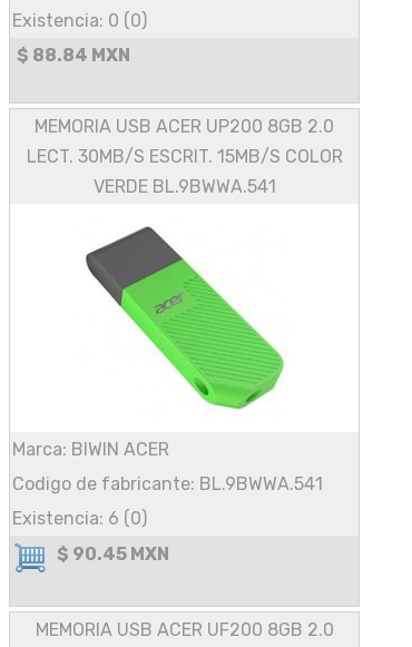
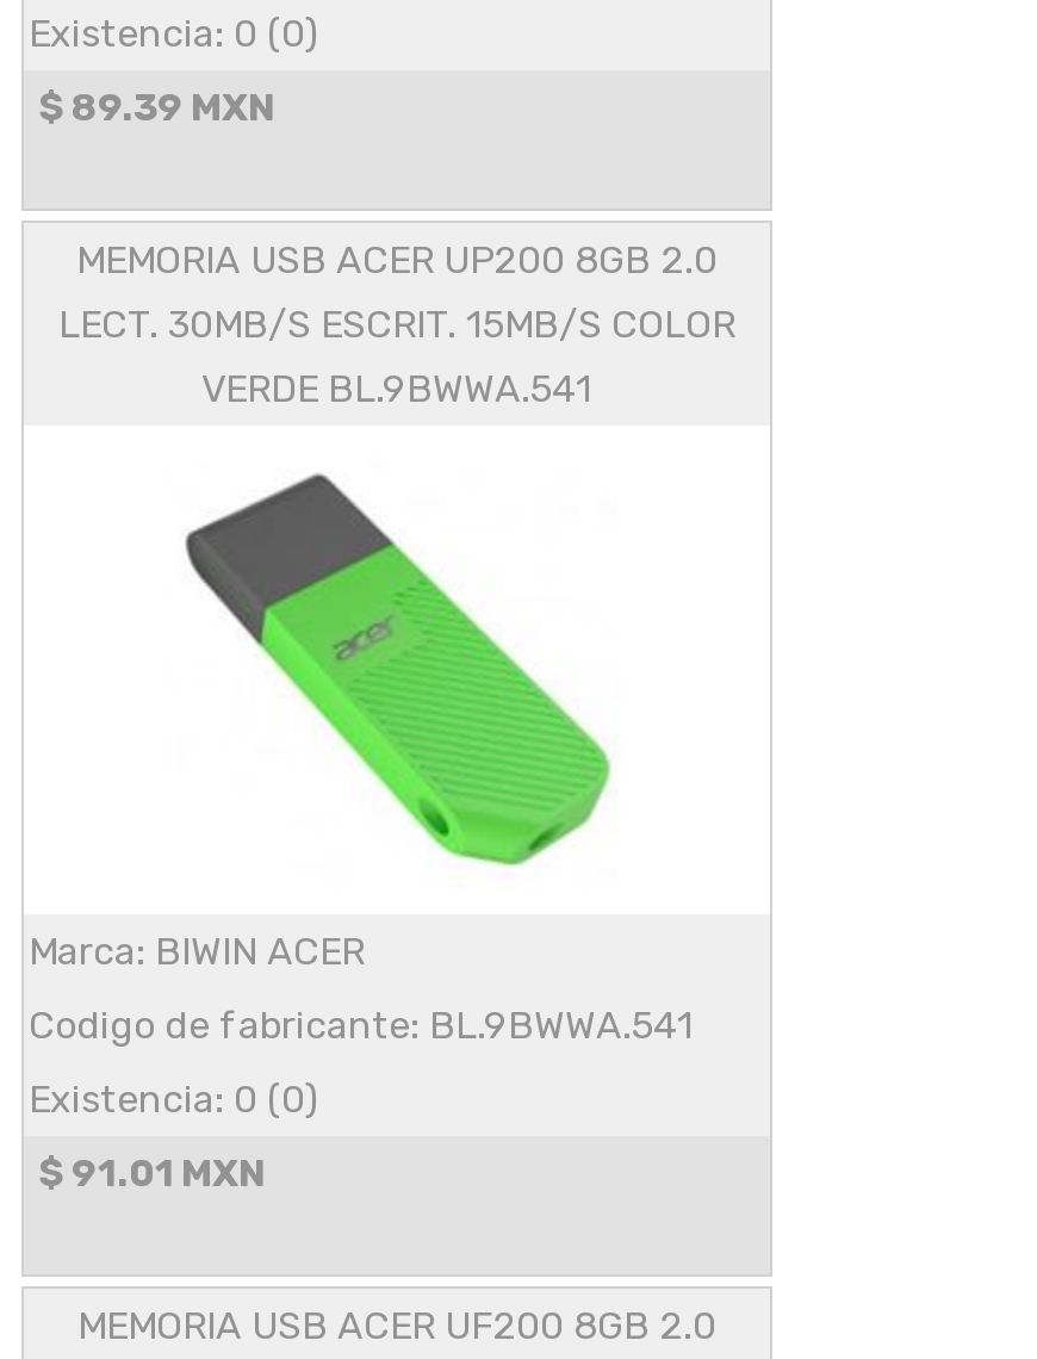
[17,45,130,66] $ 88.84 MXN -> [38,85,274,130] $ 89.39 MXN
[12,508,147,529] Existencia: 6 (0) -> [29,1076,317,1122] Existencia: 0 (0)
[57,544,169,565] $ 90.45 MXN -> [38,1150,265,1196] $ 91.01 MXN

